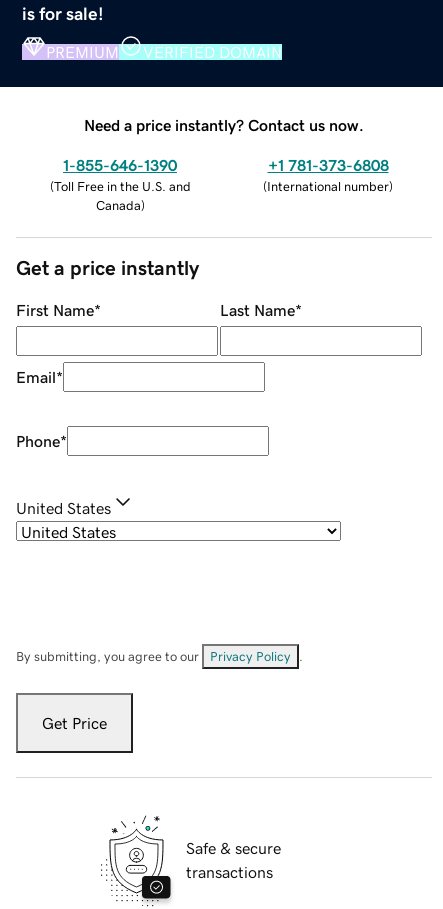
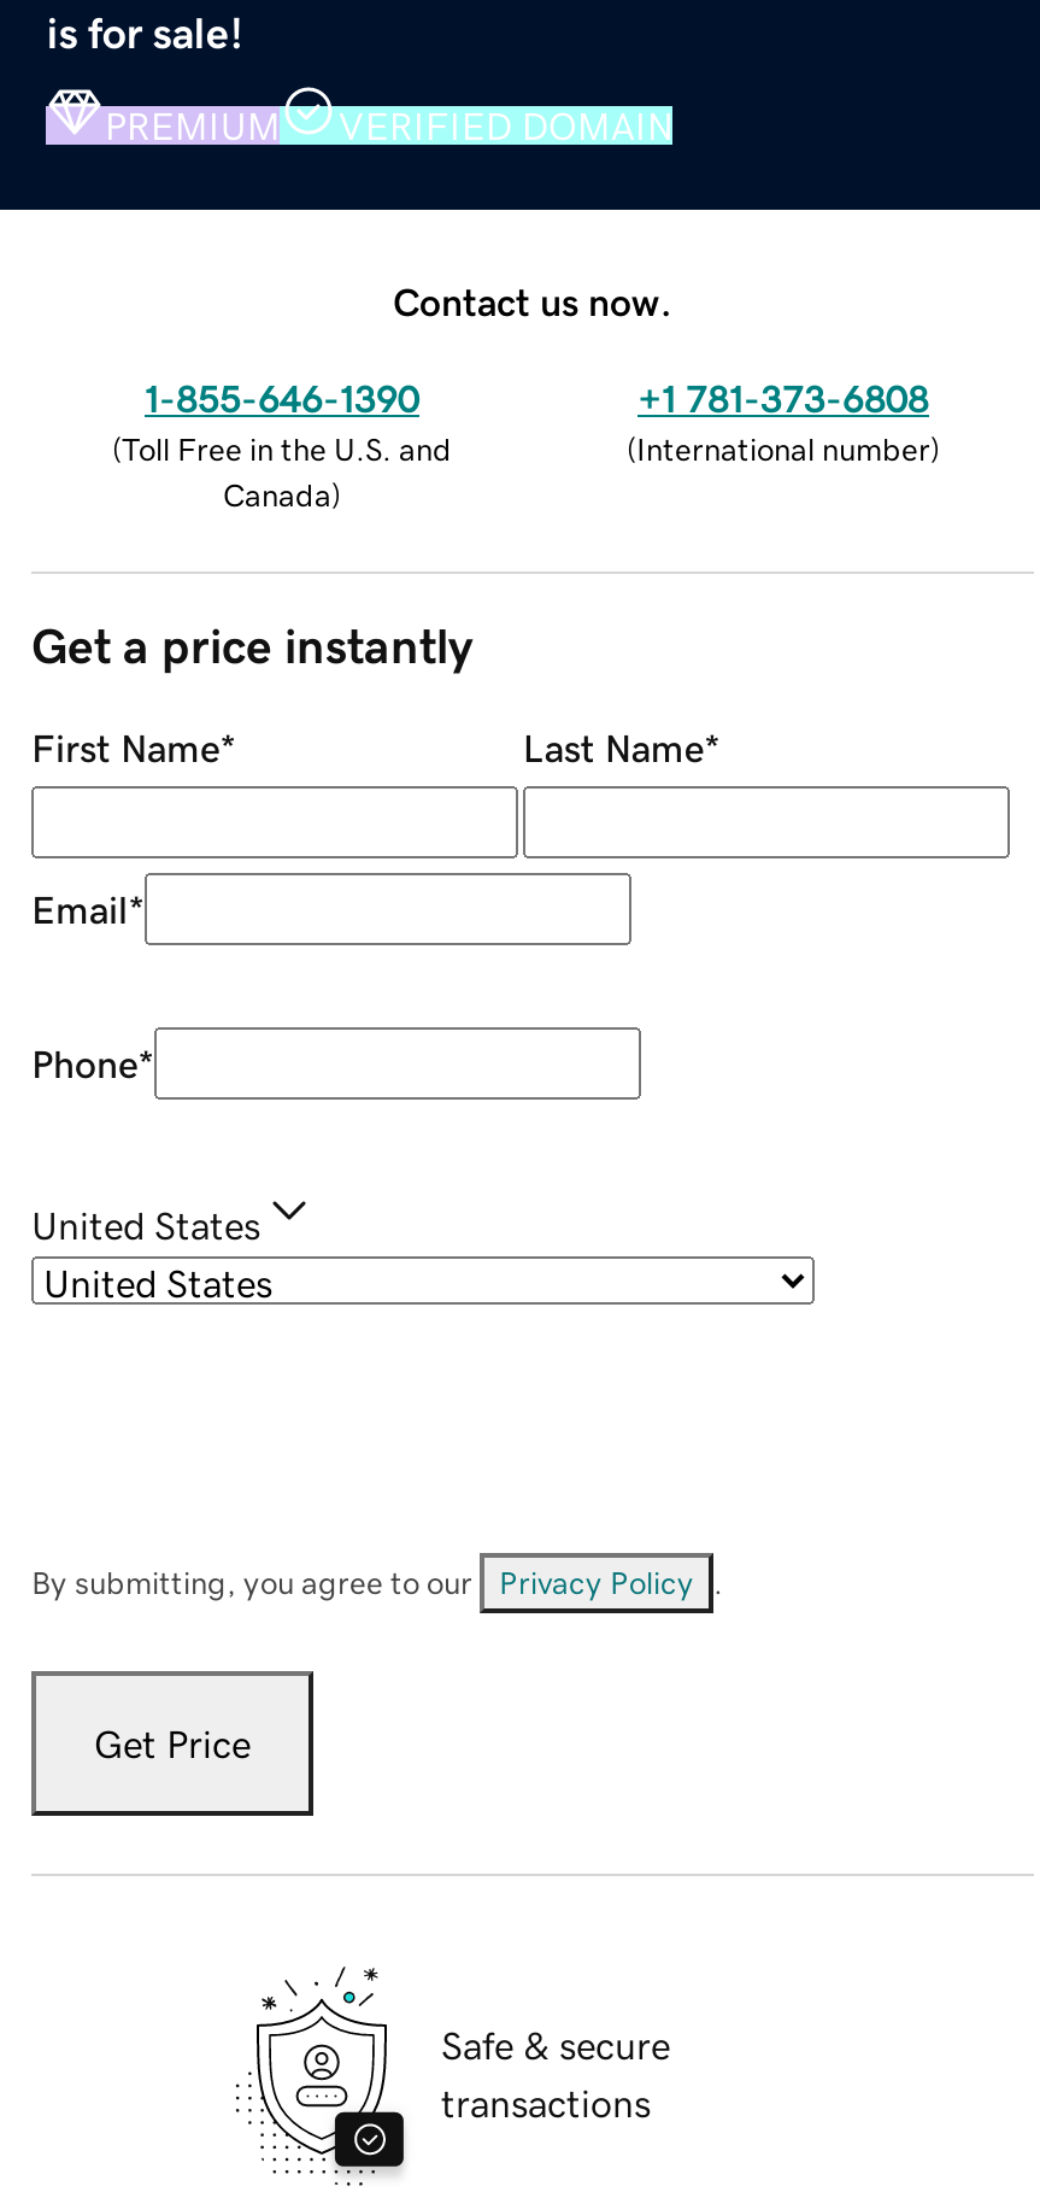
[84,117,364,133] Need a price instantly? Contact us now. -> [393,281,672,320] Contact us now.

